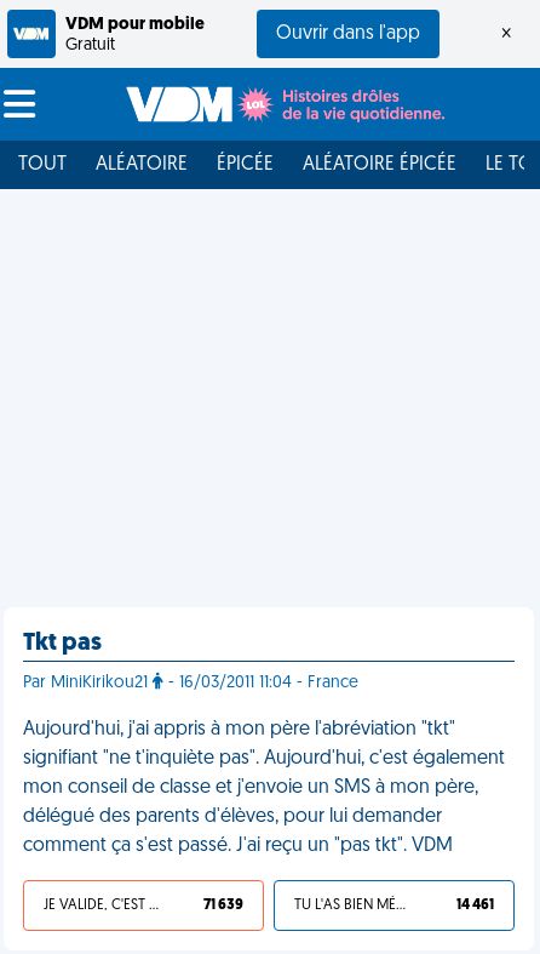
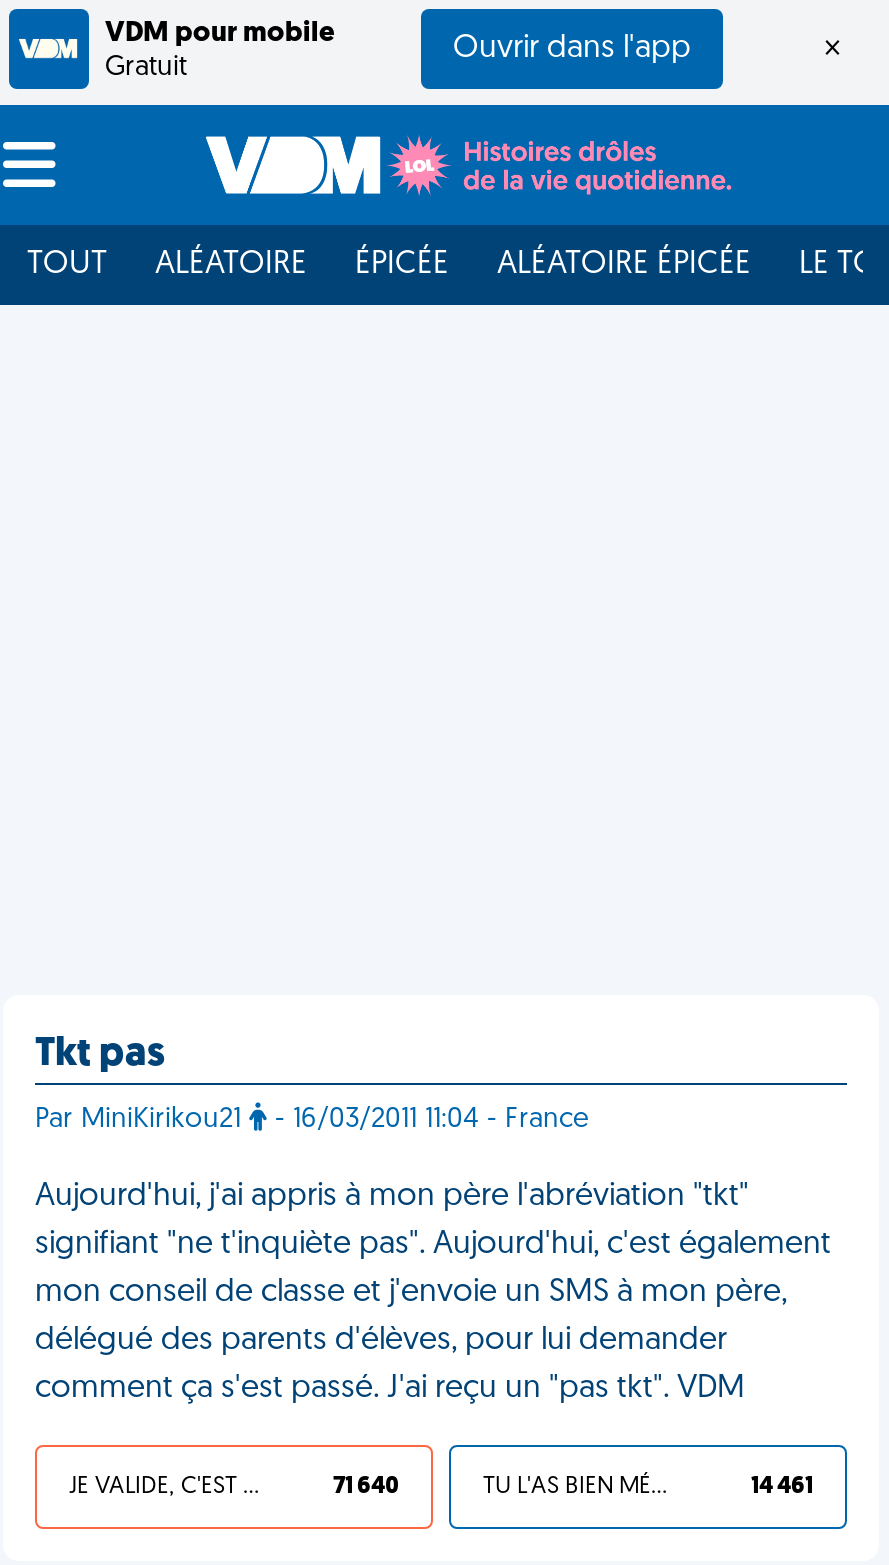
[203,898,243,913] 71 639 -> [333,1475,399,1499] 71 640

